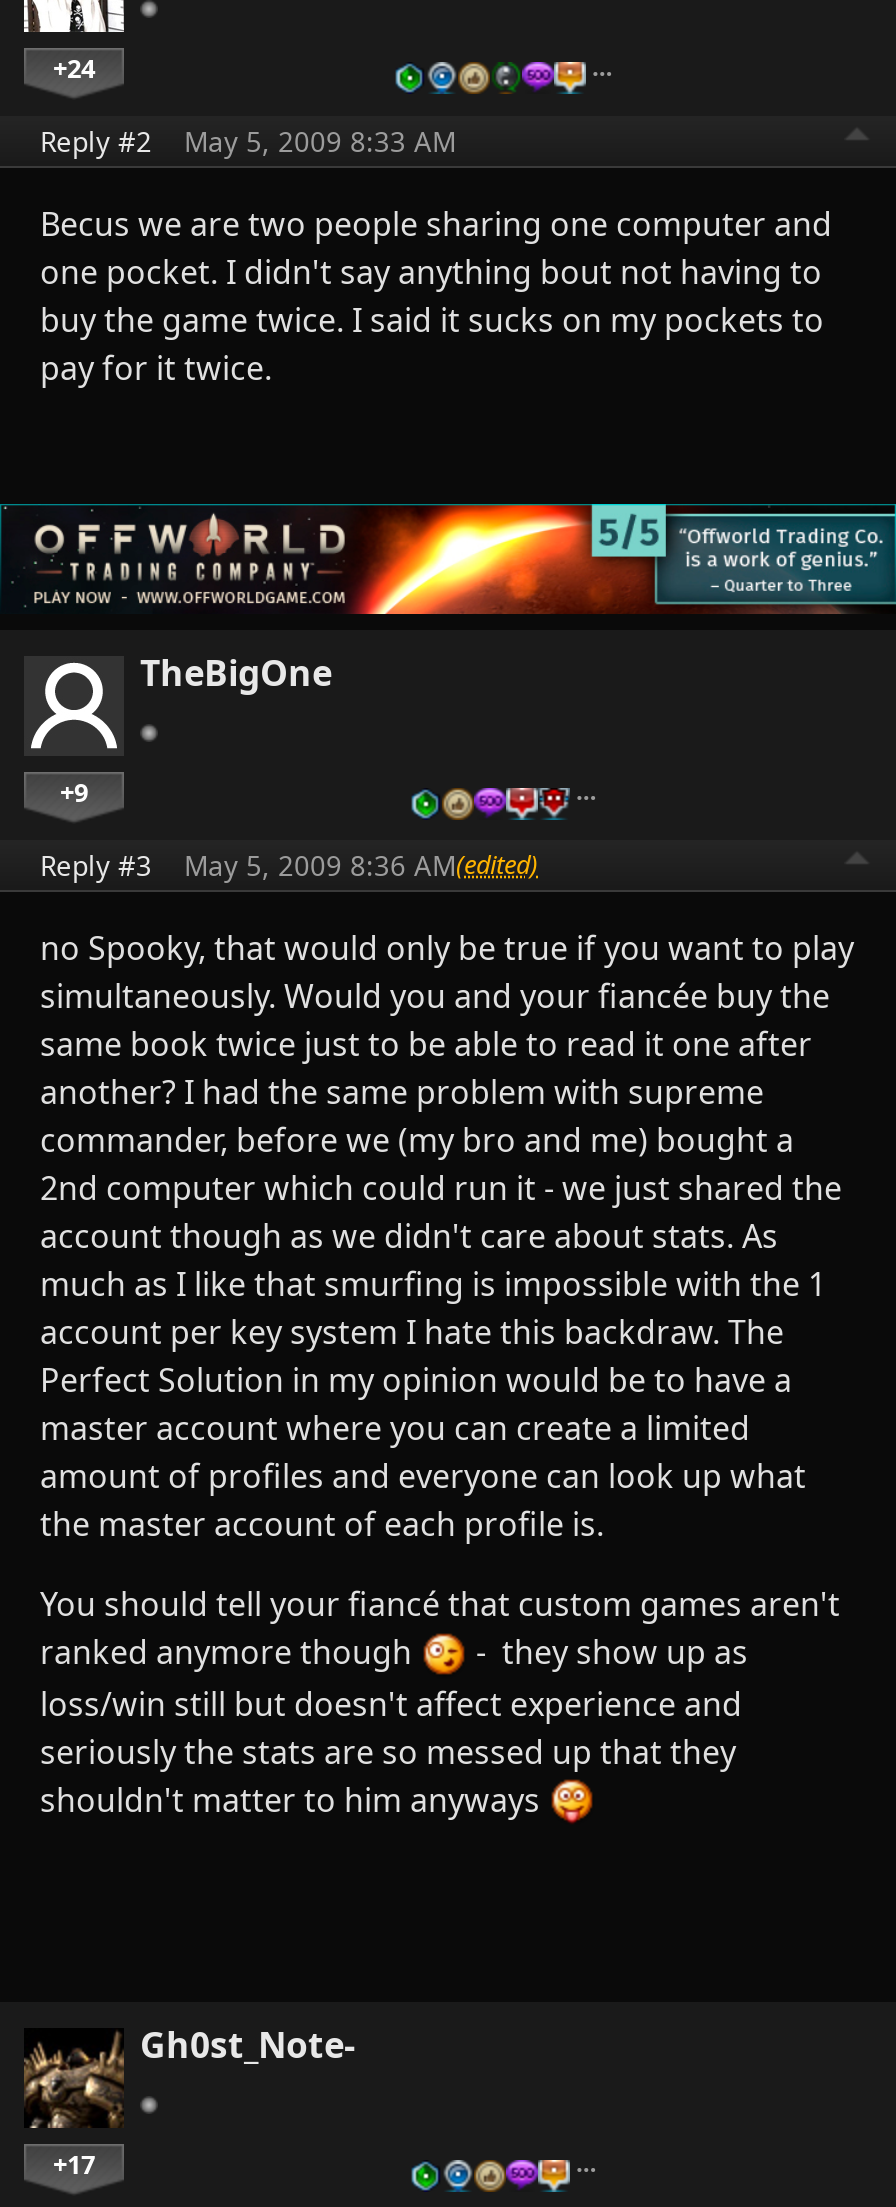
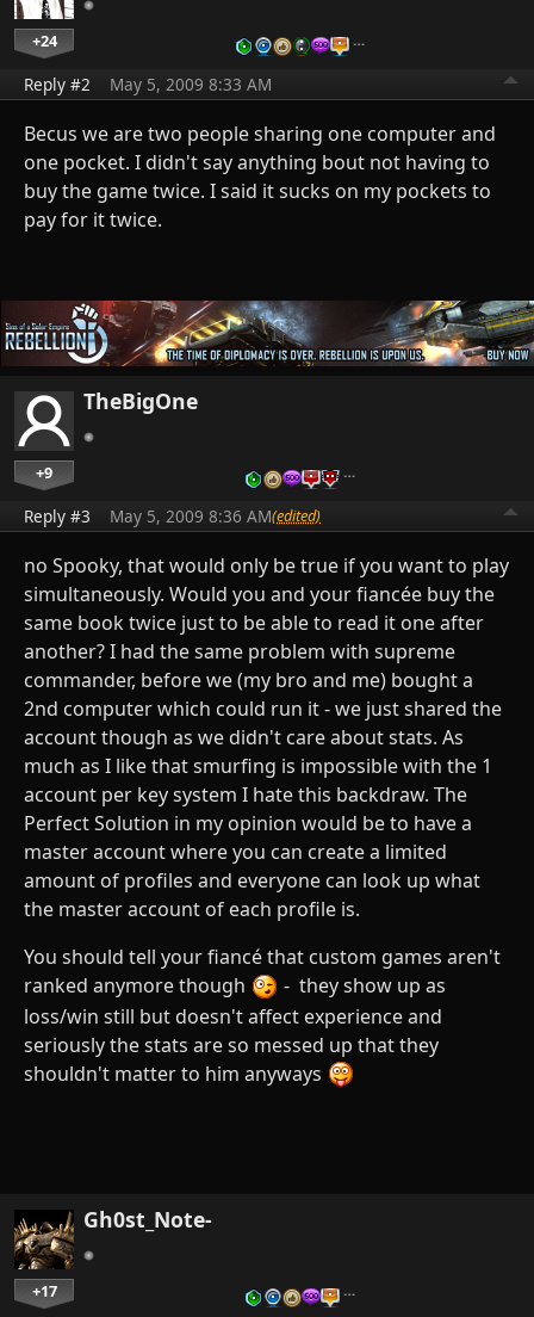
[6,502,890,616] [image] -> [4,299,530,367] [image]

